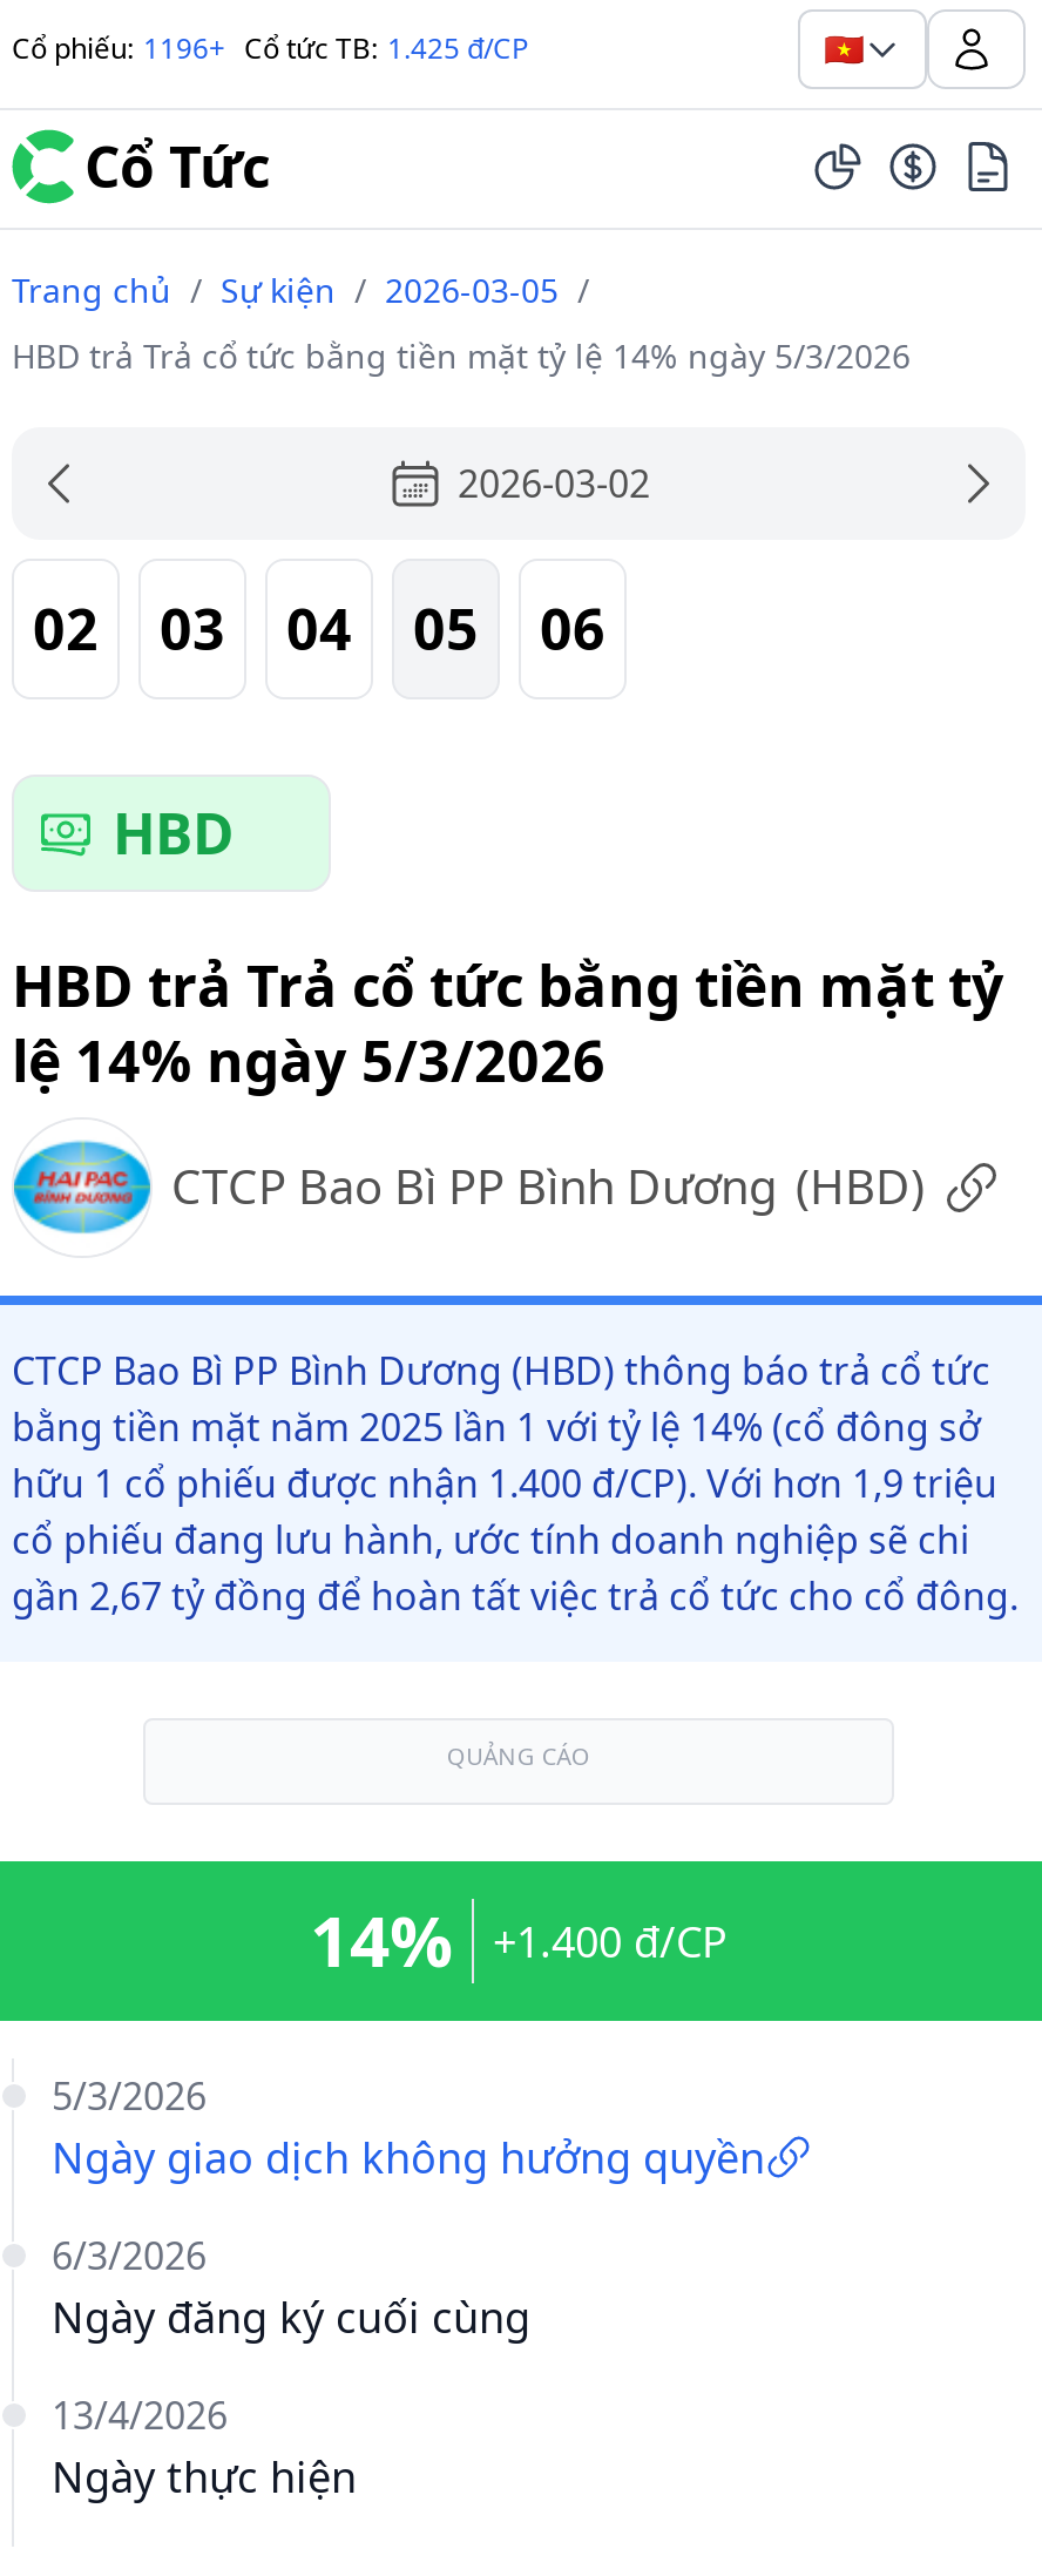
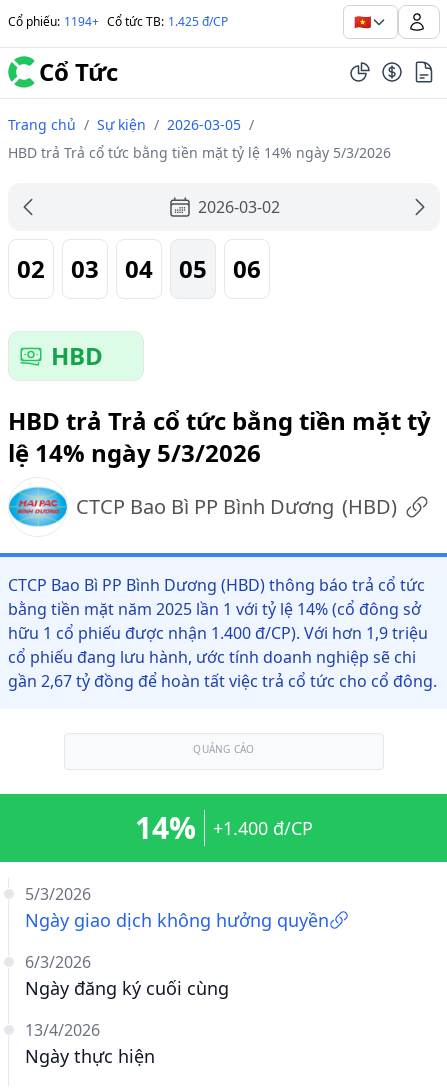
[12,28,528,68] Cổ phiếu: 1196+ Cổ tức TB: 1.425 đ/CP -> [8,13,228,30] Cổ phiếu: 1194+ Cổ tức TB: 1.425 đ/CP

